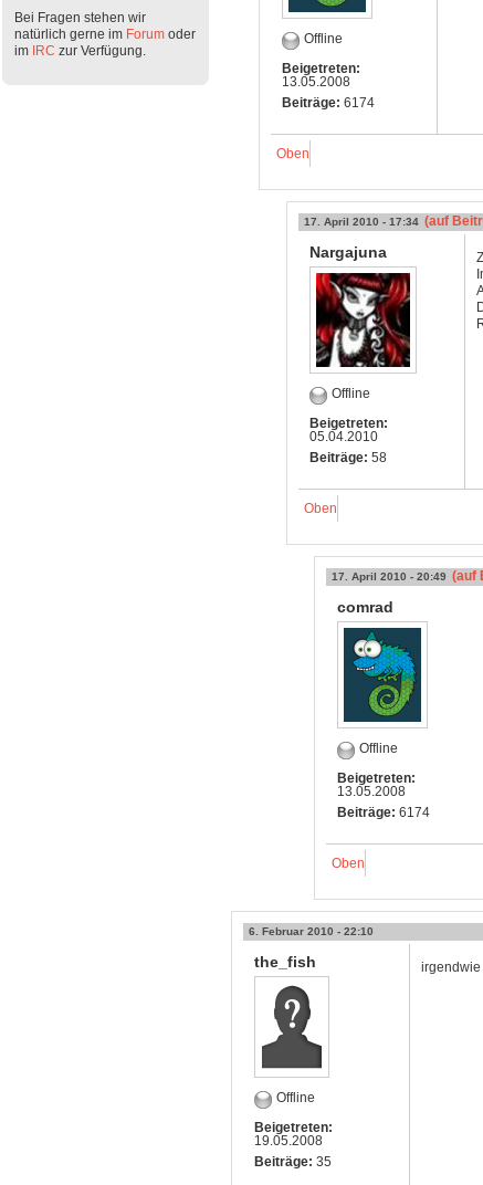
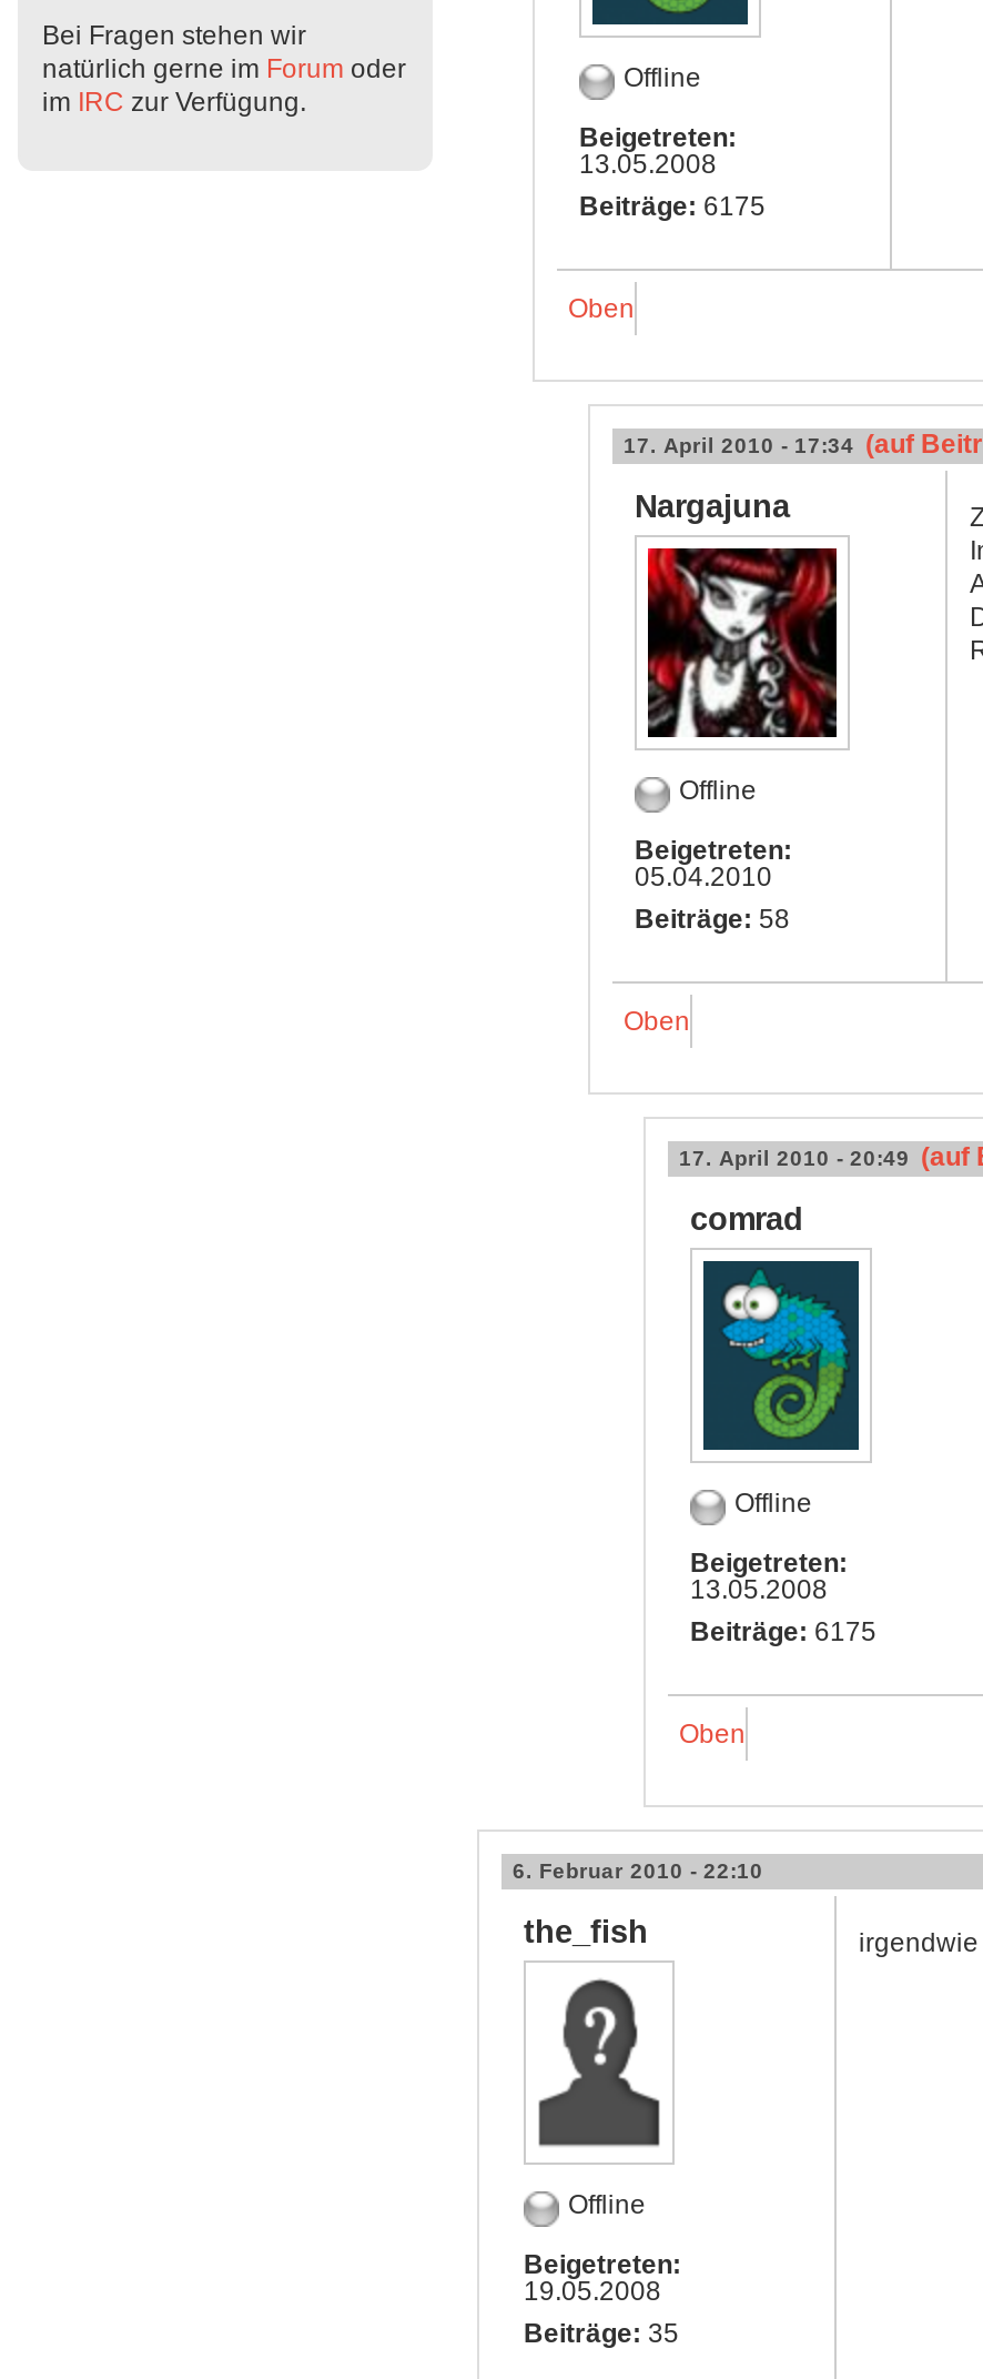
[282,95,375,110] Beiträge: 6174 -> [579,190,766,221] Beiträge: 6175
[337,804,430,820] Beiträge: 6174 -> [690,1616,876,1647] Beiträge: 6175

